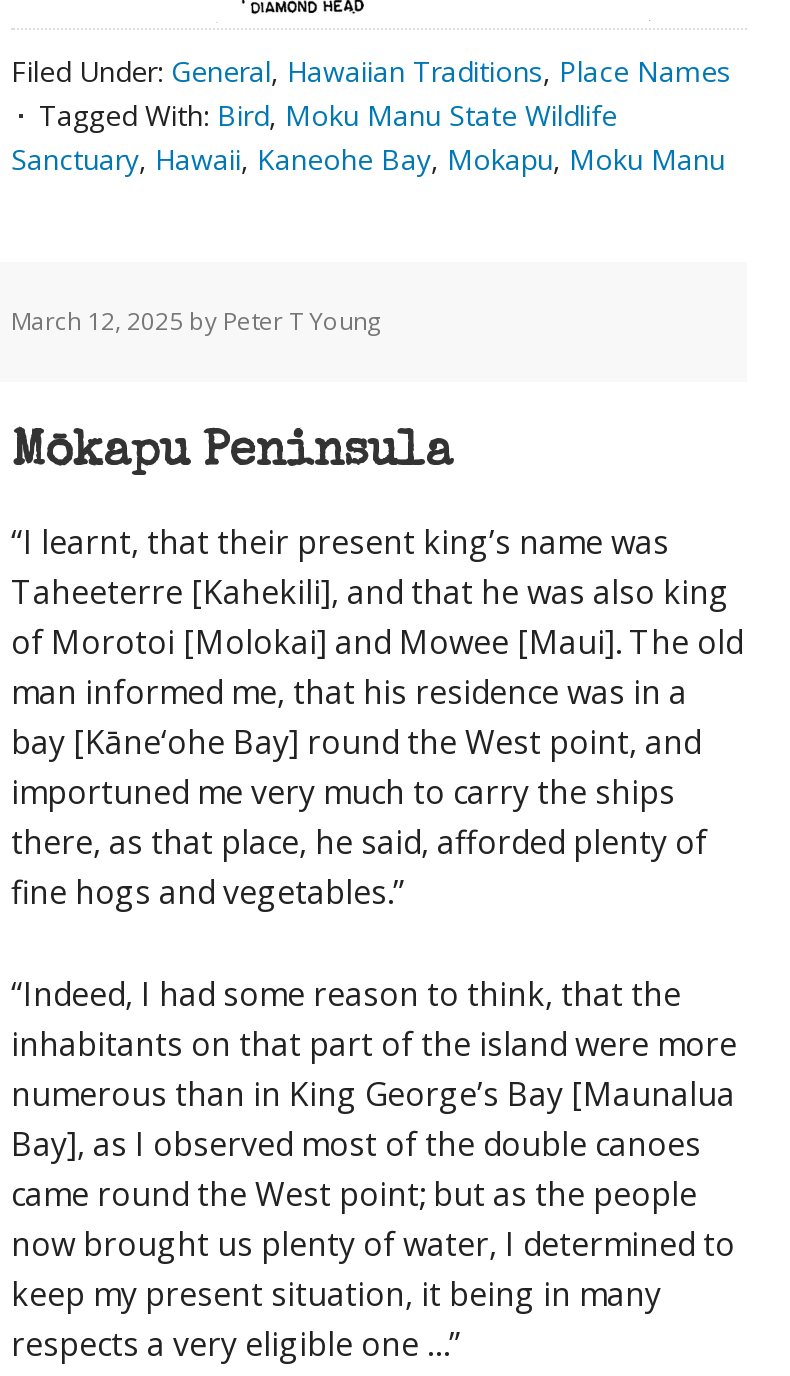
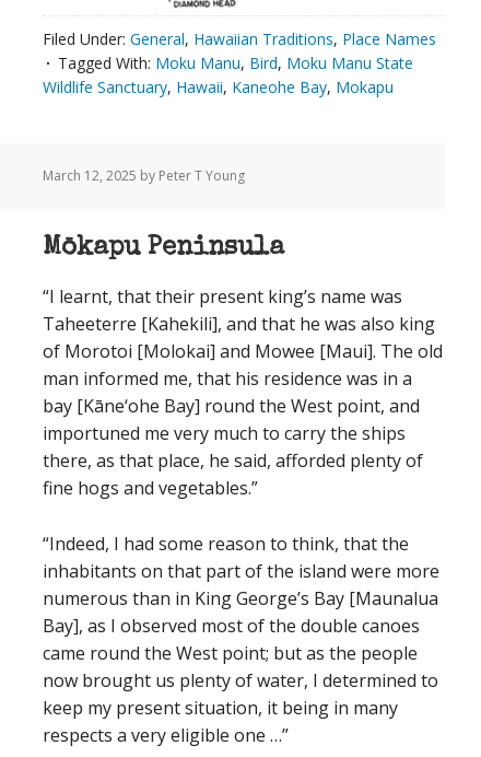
[11,96,725,178] Tagged With: Bird, Moku Manu State Wildlife | Sanctuary, Hawaii, Kaneohe Bay, Mokapu, Moku Manu -> [43,53,413,97] Tagged With: Moku Manu, Bird, Moku Manu State | Wildlife Sanctuary, Hawaii, Kaneohe Bay, Mokapu

